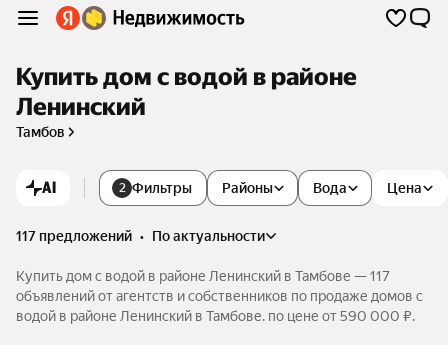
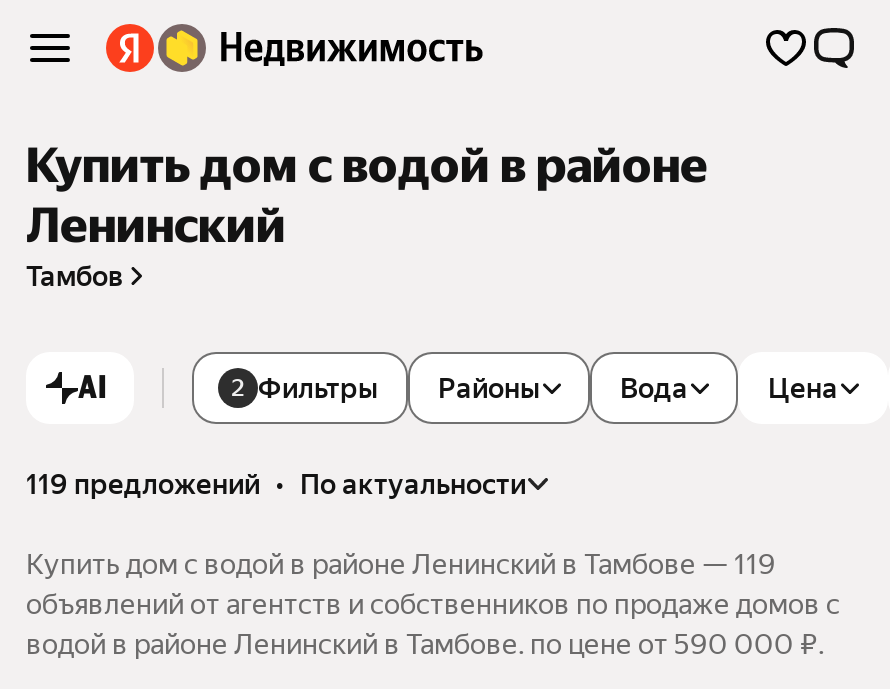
[16,228,265,244] 117 предложений • по актуальности -> [26,468,526,500] 119 предложений • по актуальности
[16,268,390,284] Купить дом с водой в районе Ленинский в Тамбове — 117 -> [26,548,776,580] Купить дом с водой в районе Ленинский в Тамбове — 119

